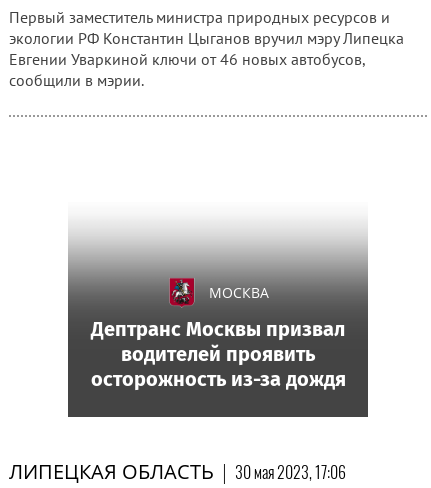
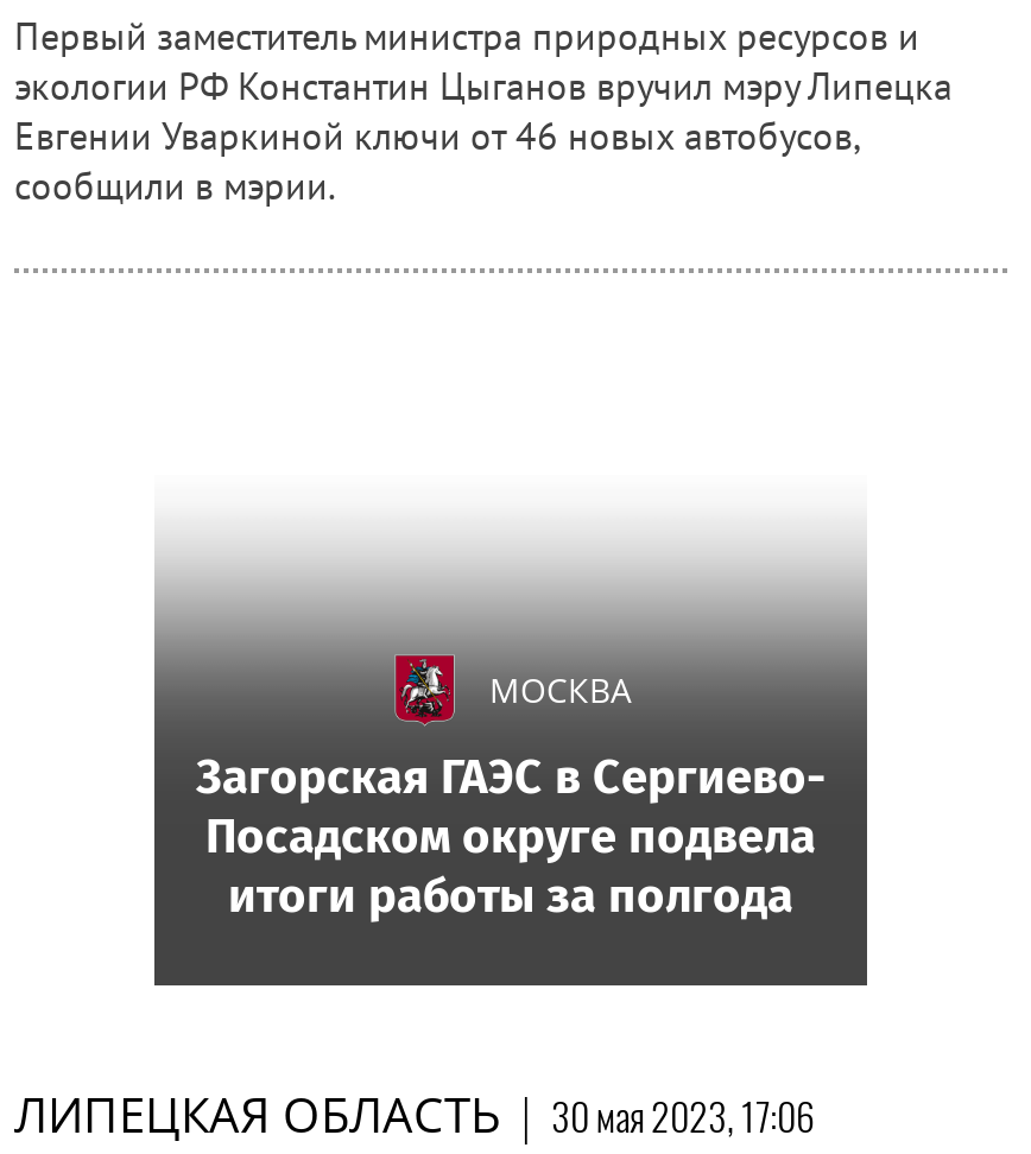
[90,317,345,391] Дептранс Москвы призвал | водителей проявить | осторожность из-за дождя -> [196,748,826,924] Загорская ГАЭС в Сергиево- | Посадском округе подвела | итоги работы за полгода

